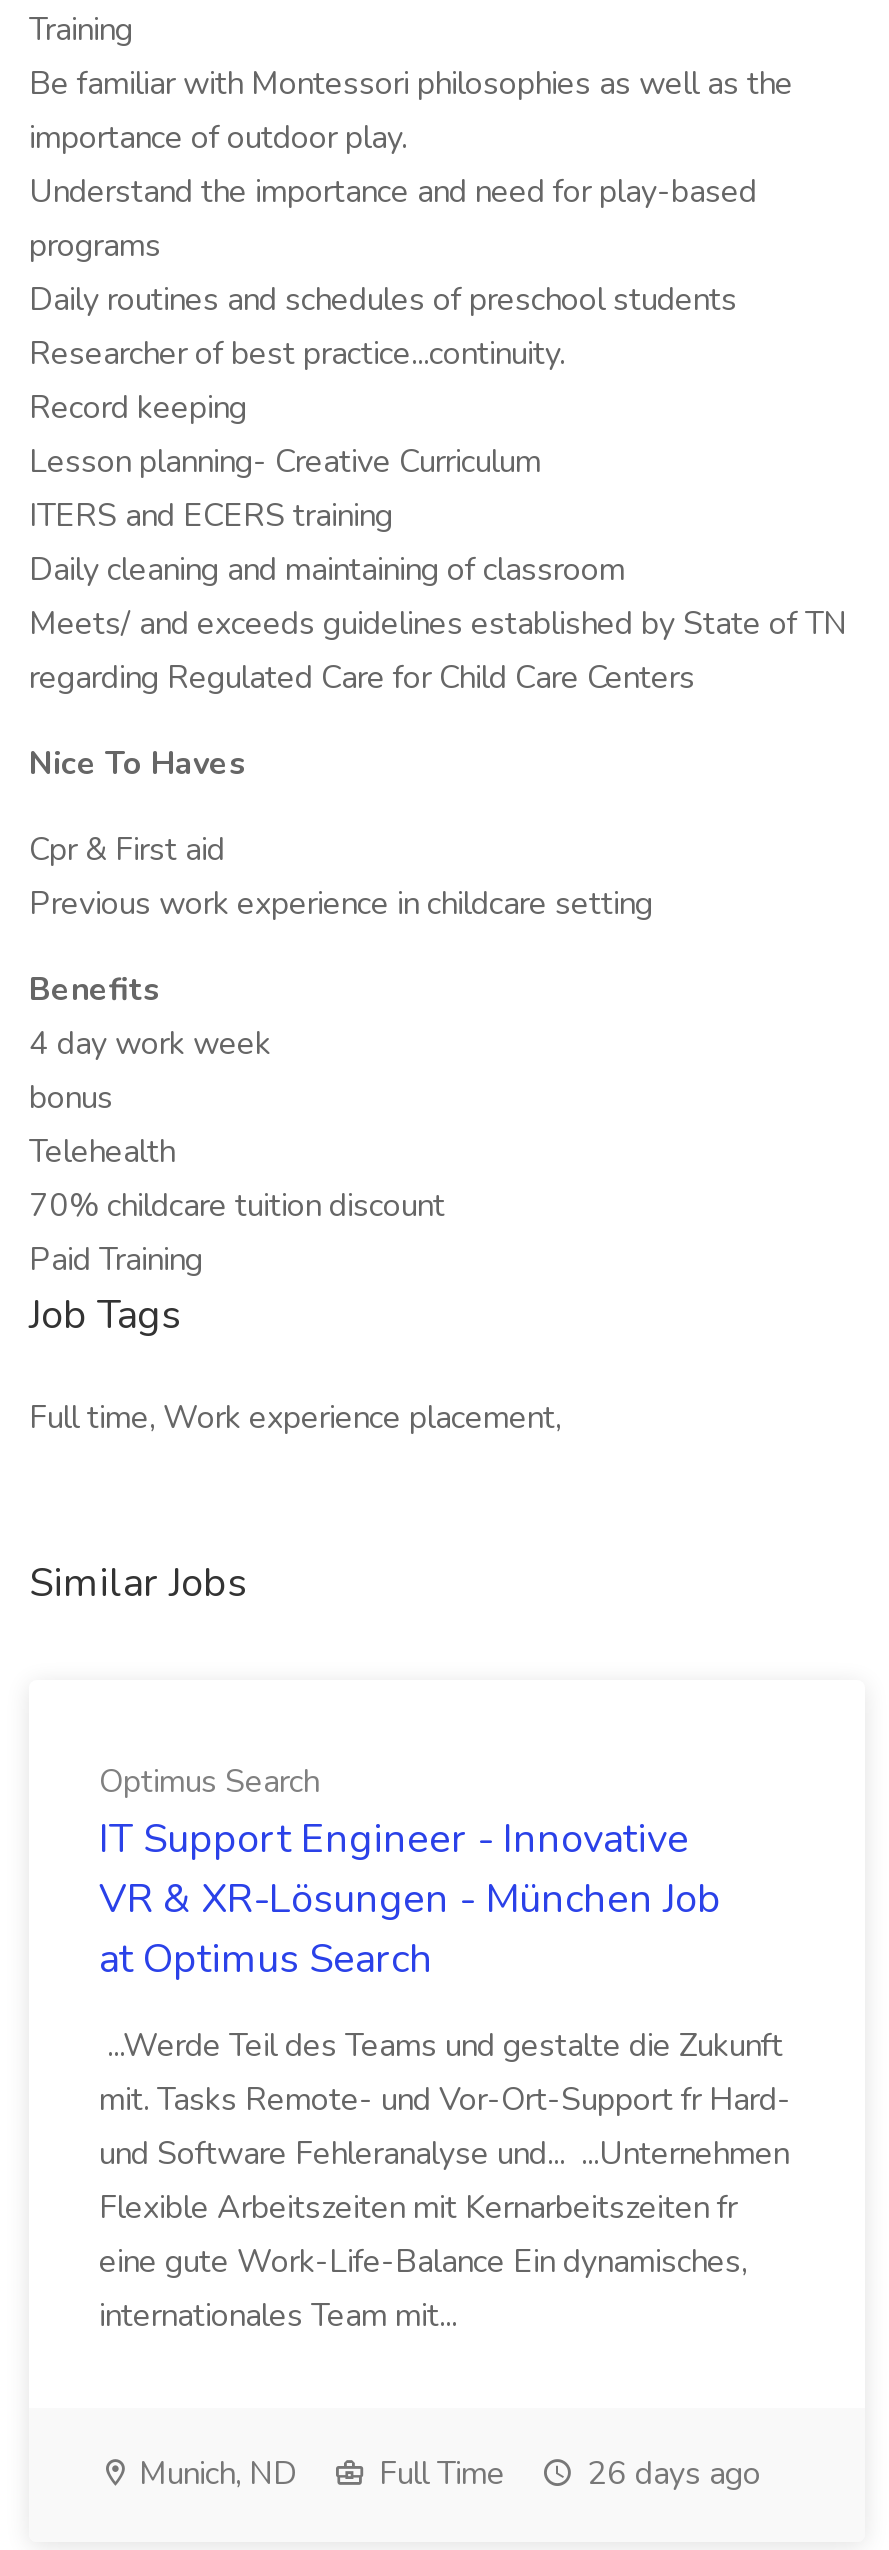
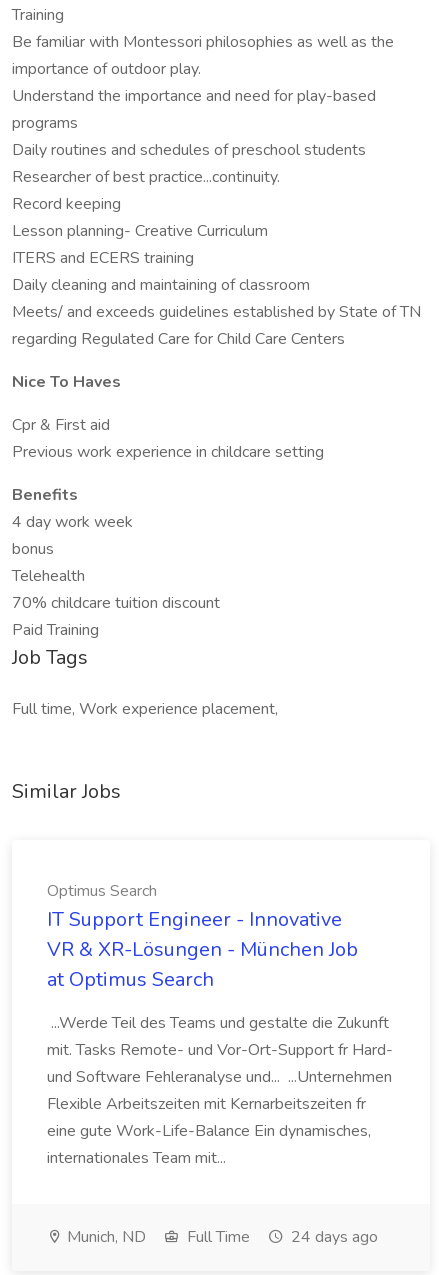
[131,2452,761,2496] Munich, ND Full Time 26 days ago -> [63,1226,378,1248] Munich, ND Full Time 24 days ago

